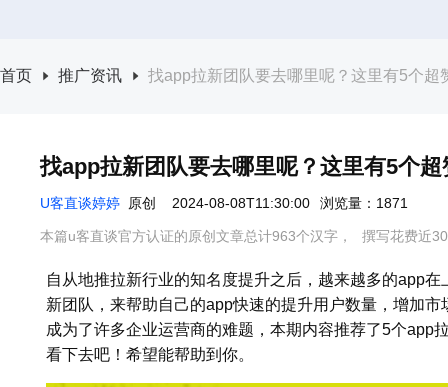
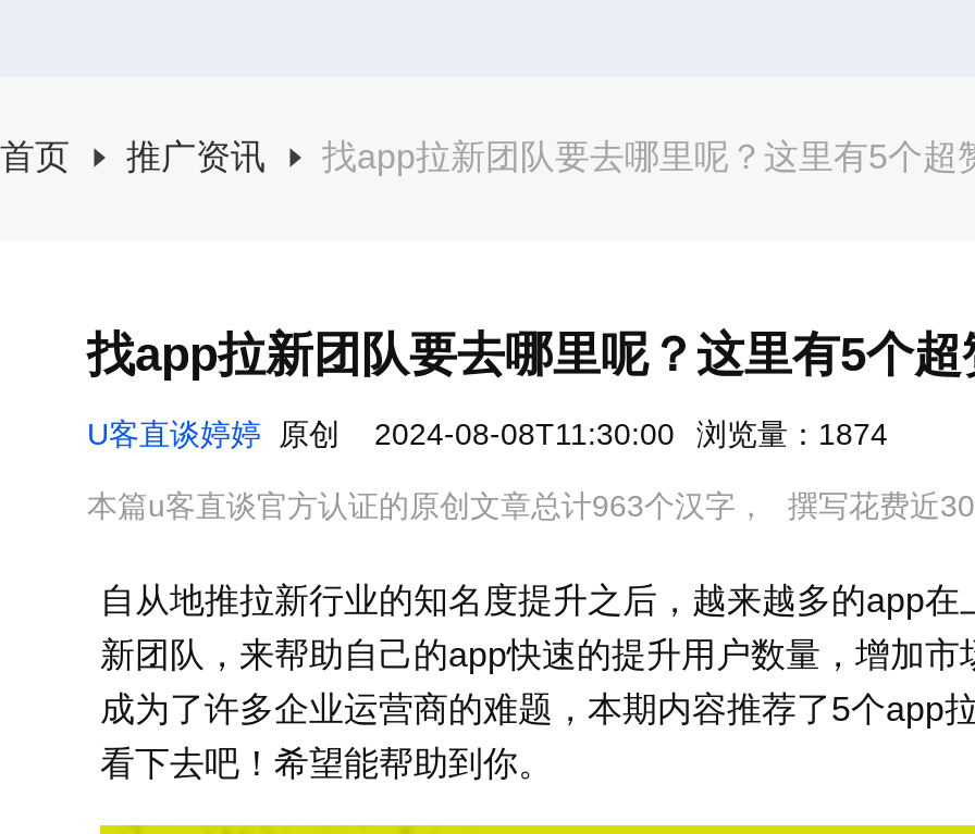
[40,194,408,210] U客直谈婷婷 原创 2024-08-08T11:30:00 浏览量：1871 -> [87,415,888,450] U客直谈婷婷 原创 2024-08-08T11:30:00 浏览量：1874

